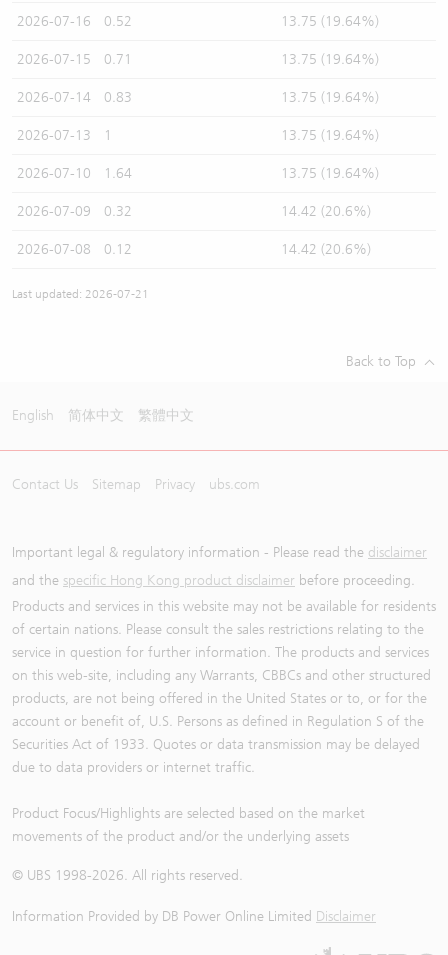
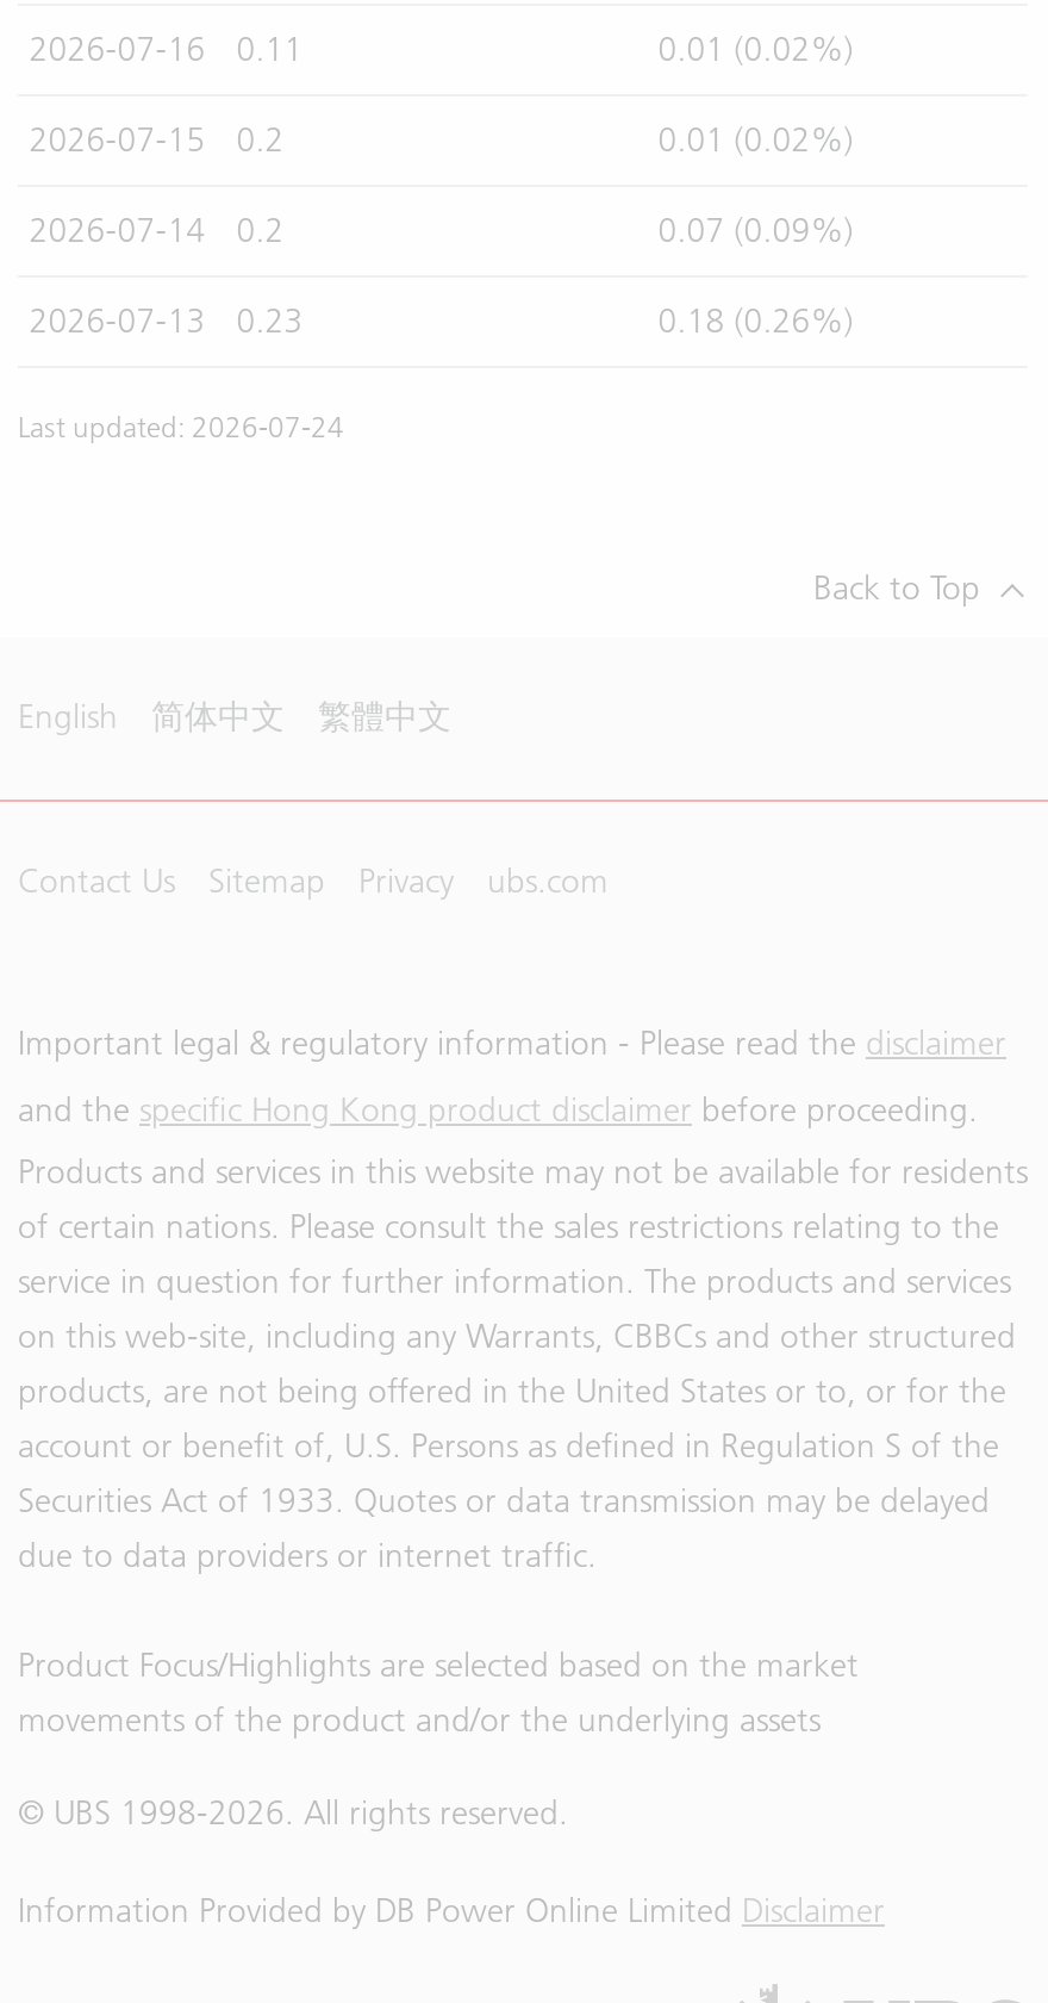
[17,13,132,30] 2026-07-16 0.52 -> [29,30,303,70] 2026-07-16 0.11
[281,13,379,30] 13.75 (19.64%) -> [658,30,853,70] 0.01 (0.02%)
[17,51,132,68] 2026-07-15 0.71 -> [29,120,284,161] 2026-07-15 0.2
[281,51,379,68] 13.75 (19.64%) -> [658,120,853,161] 0.01 (0.02%)
[17,89,132,106] 2026-07-14 0.83 -> [29,211,284,251] 2026-07-14 0.2
[281,89,379,106] 13.75 (19.64%) -> [658,211,853,251] 0.07 (0.09%)
[12,127,379,301] 1 | 13.75 (19.64%) | 2026-07-10 | 1.64 | 13.75 (19.64%) | 2026-07-09 | 0.32 | 14.42 (20.6%) | 2026-07-08 | 0.12 | 14.42 (20.6%) | Last updated: 2026-07-21 -> [18,301,853,444] 0.23 | 0.18 (0.26%) | Last updated: 2026-07-24

